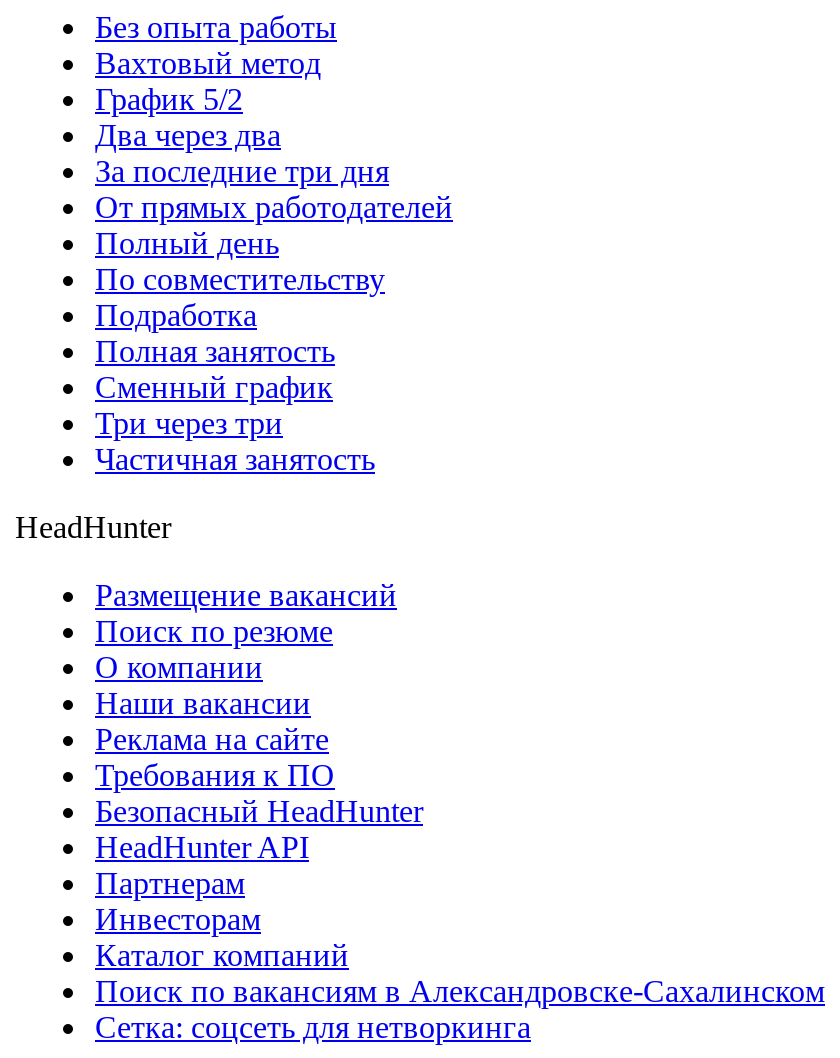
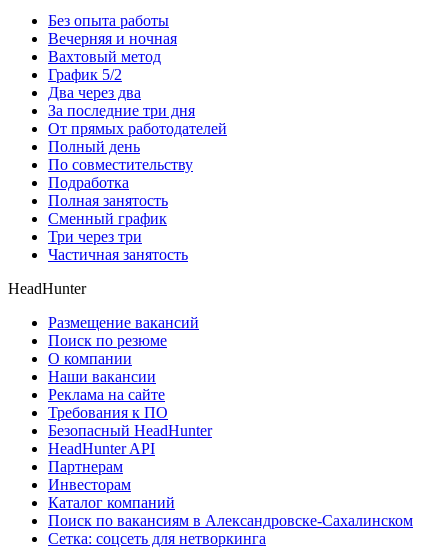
none -> [48,30,177,47] Вечерняя и ночная

